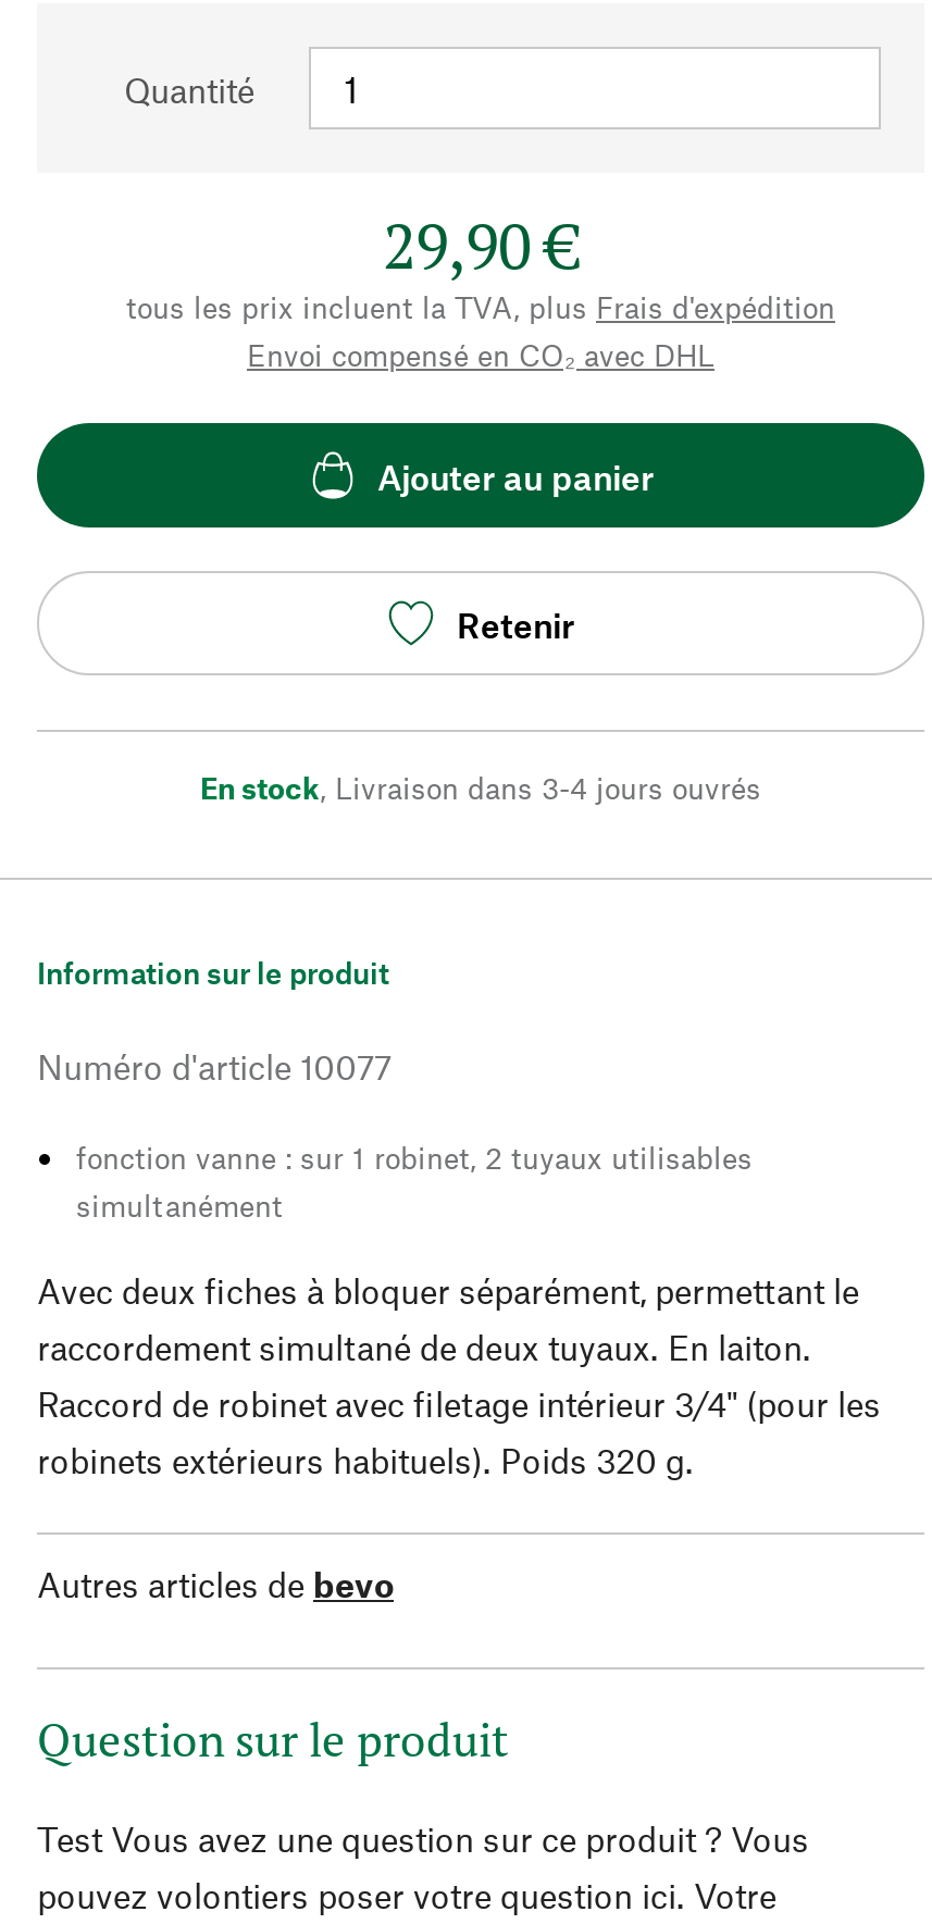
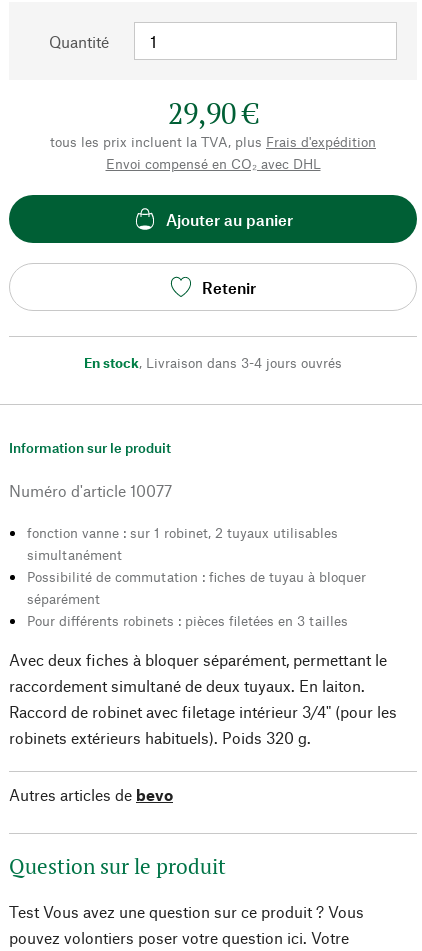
none -> [27,568,366,629] Possibilité de commutation : fiches de tuyau à bloquer | séparément | Pour différents robinets : pièces filetées en 3 tailles

